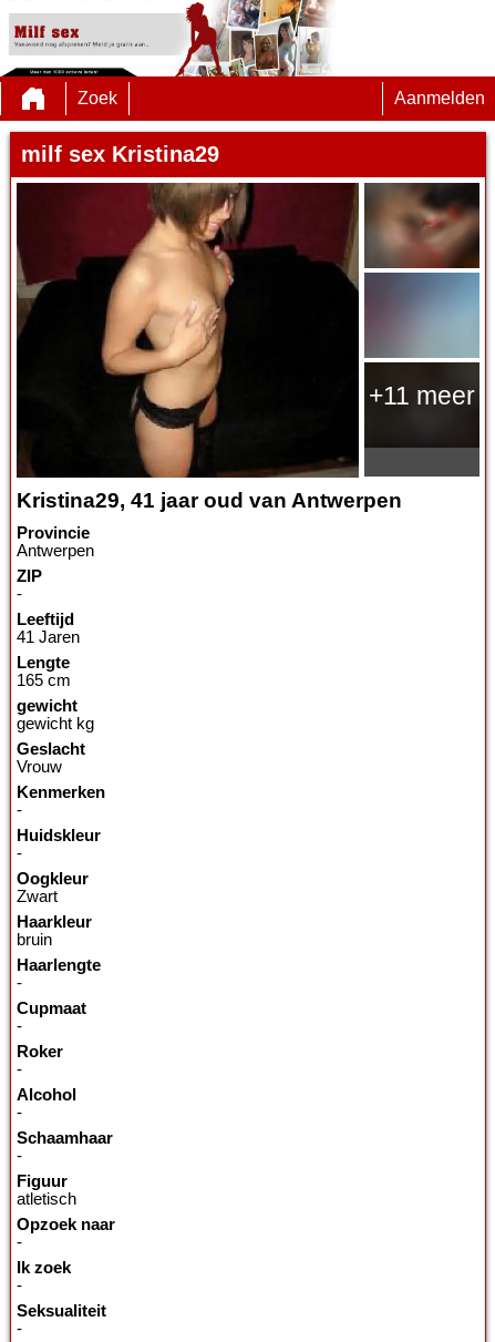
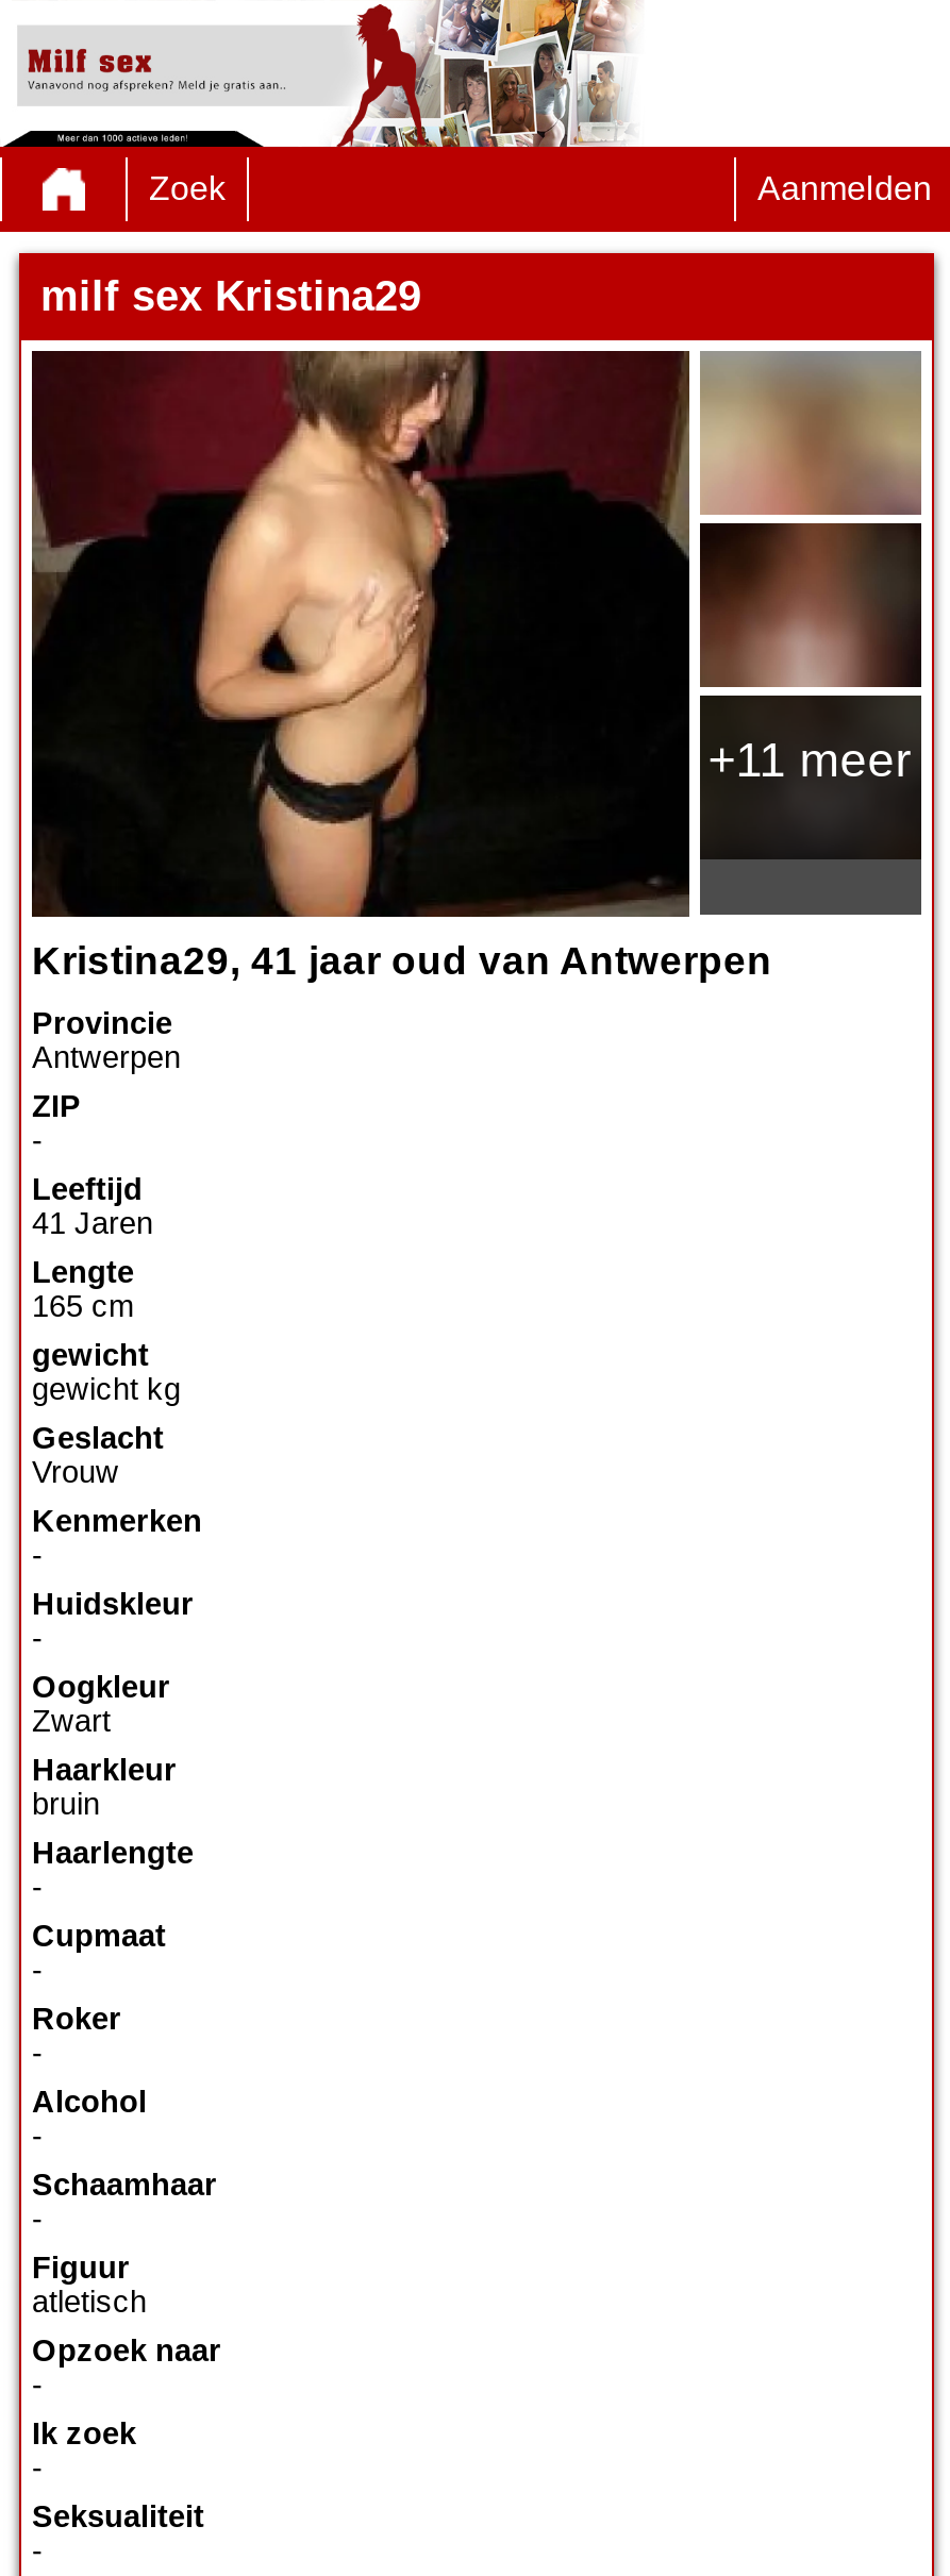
[363,183,481,358] [image] -> [700,353,923,689] [image]

